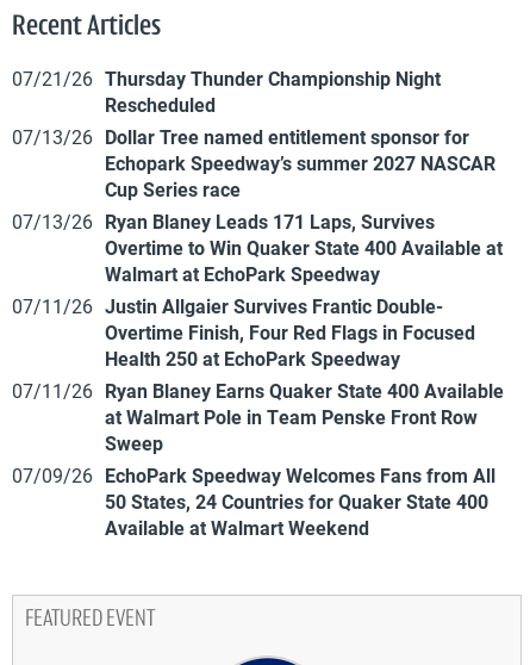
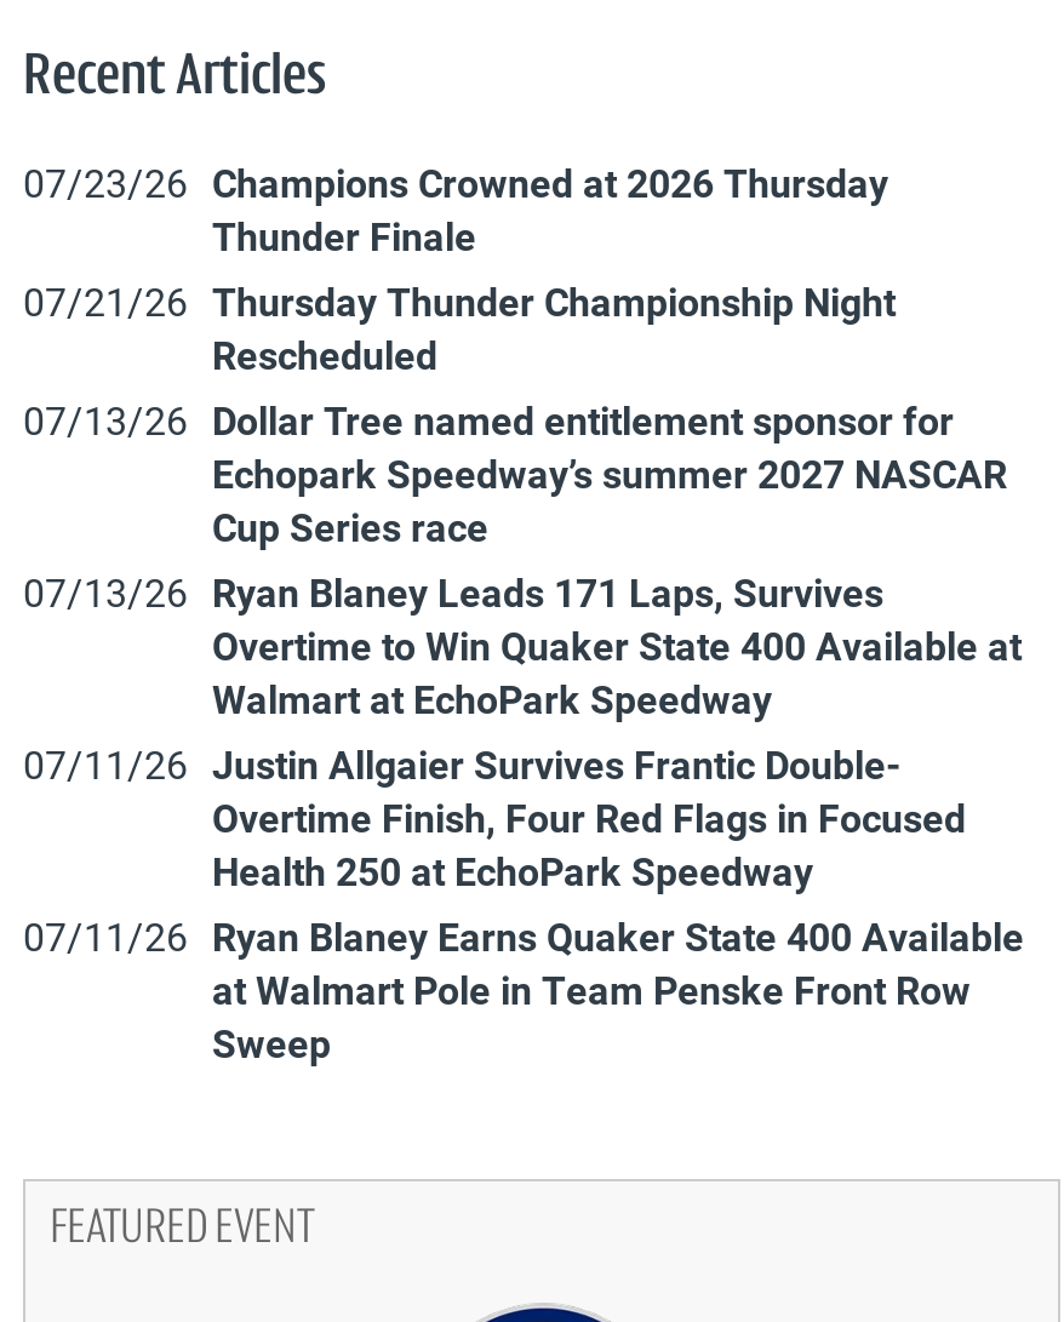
none -> [23,156,888,261] 07/23/26 Champions Crowned at 2026 Thursday | Thunder Finale
moved [12,66,504,455] -> [23,275,1024,1068]: 07/21/26 Thursday Thunder Championship Night | Rescheduled | 07/13/26 Dollar Tree named entitlement sponsor for | ... | at Walmart Pole in Team Penske Front Row | Sweep
[12,462,495,540] 07/09/26 EchoPark Speedway Welcomes Fans from All | 50 States, 24 Countries for Quaker State 400 | Available at Walmart Weekend -> none

